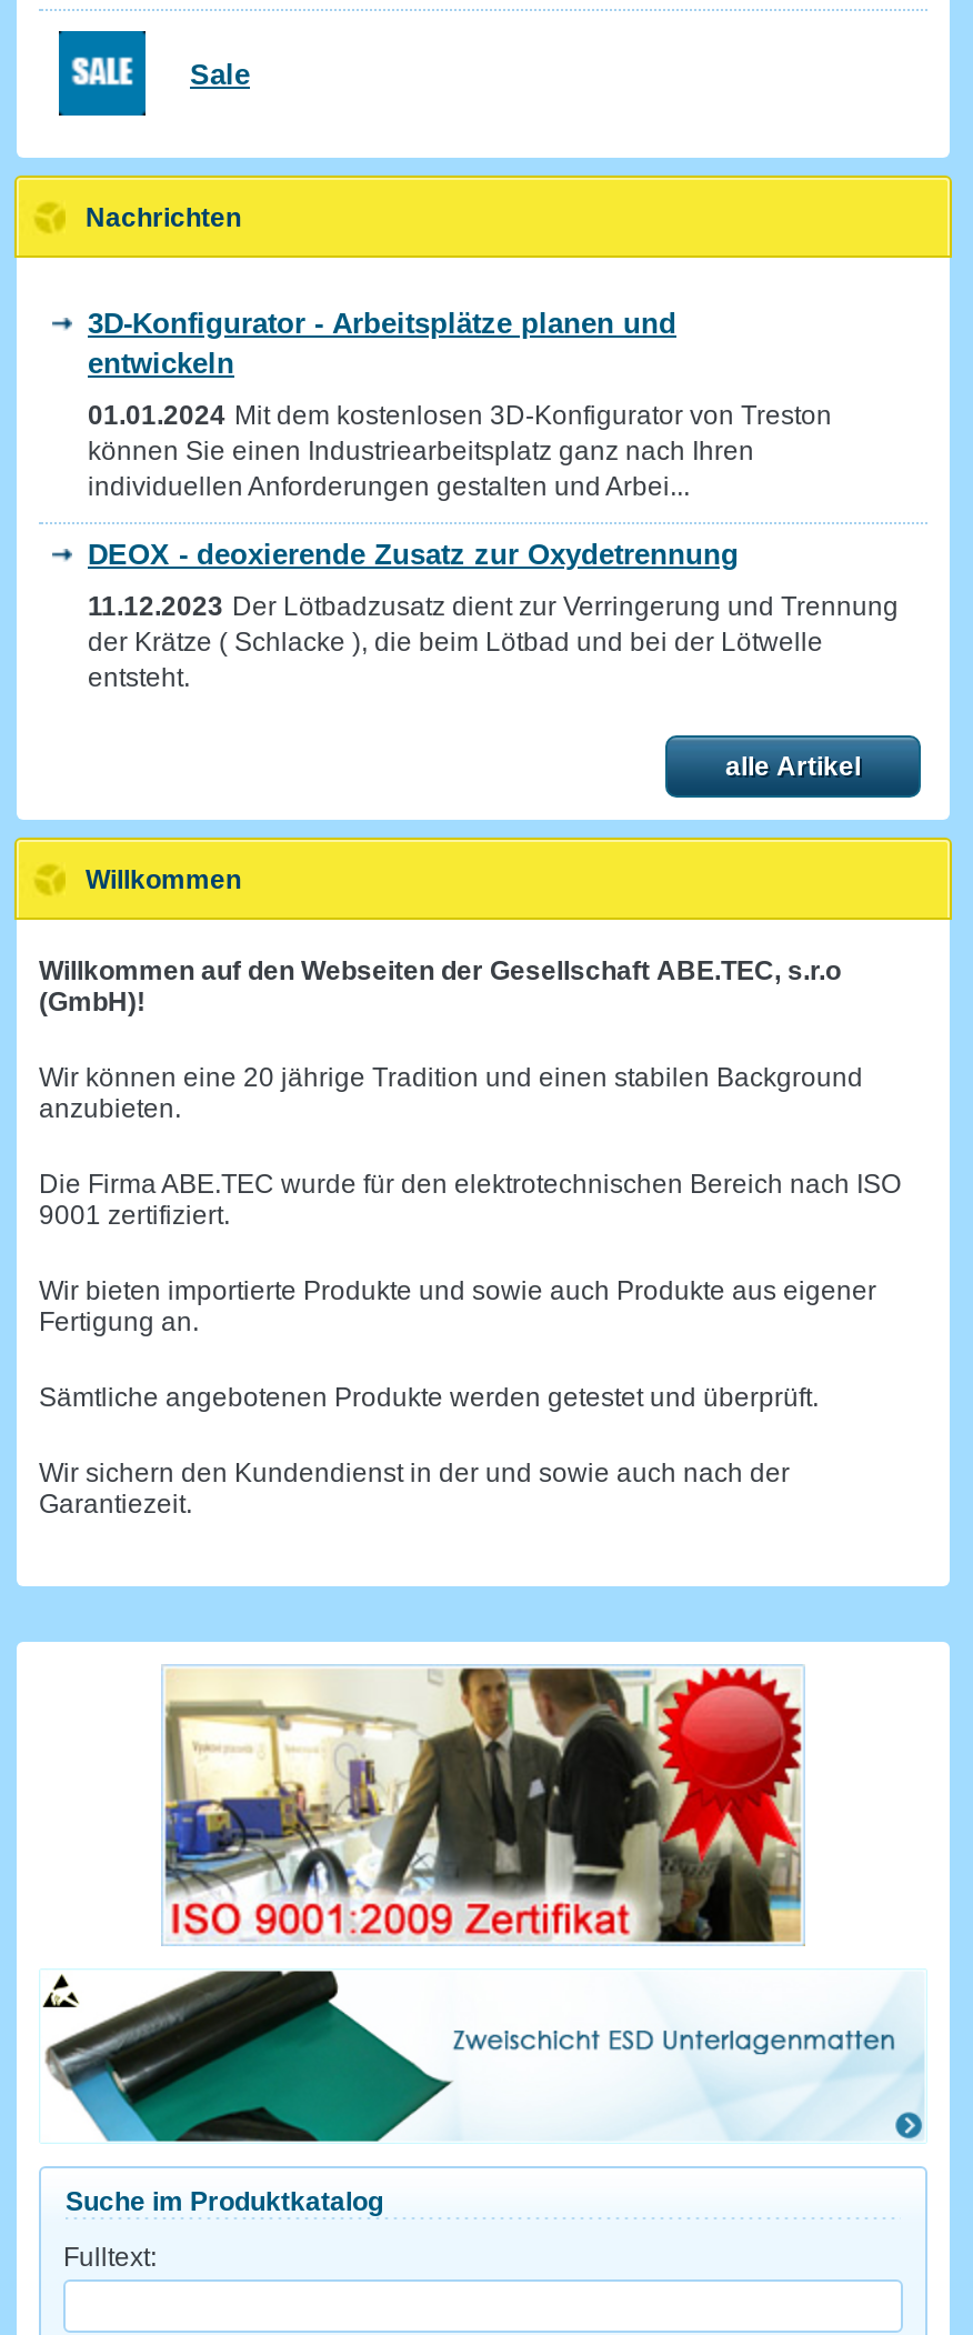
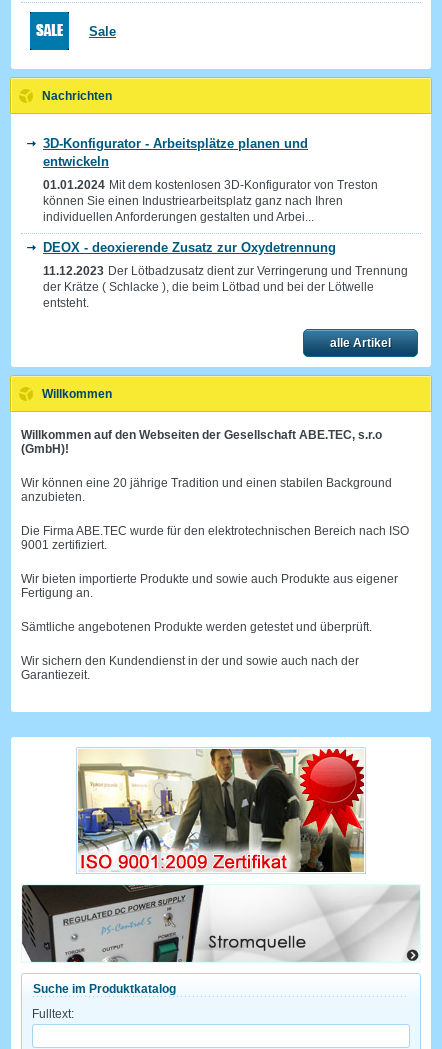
[41,1971,923,2144] [image] -> [21,884,420,963] [image]

